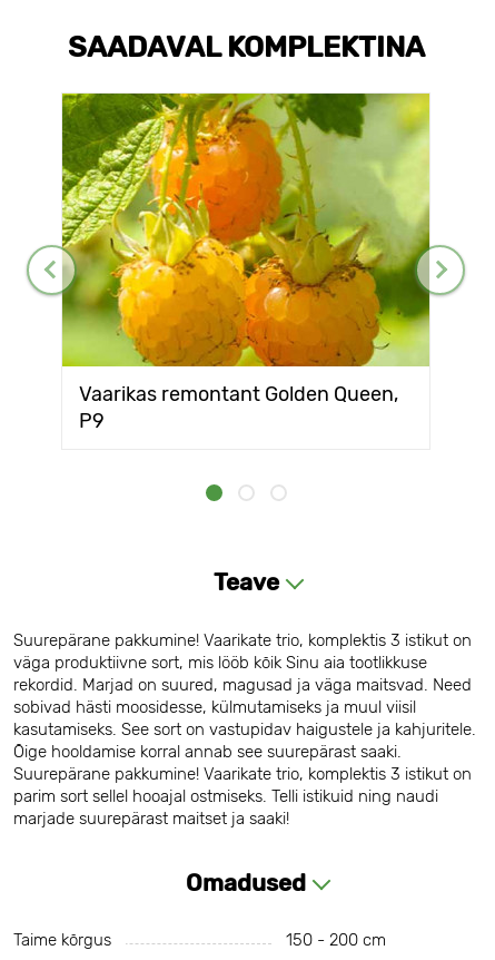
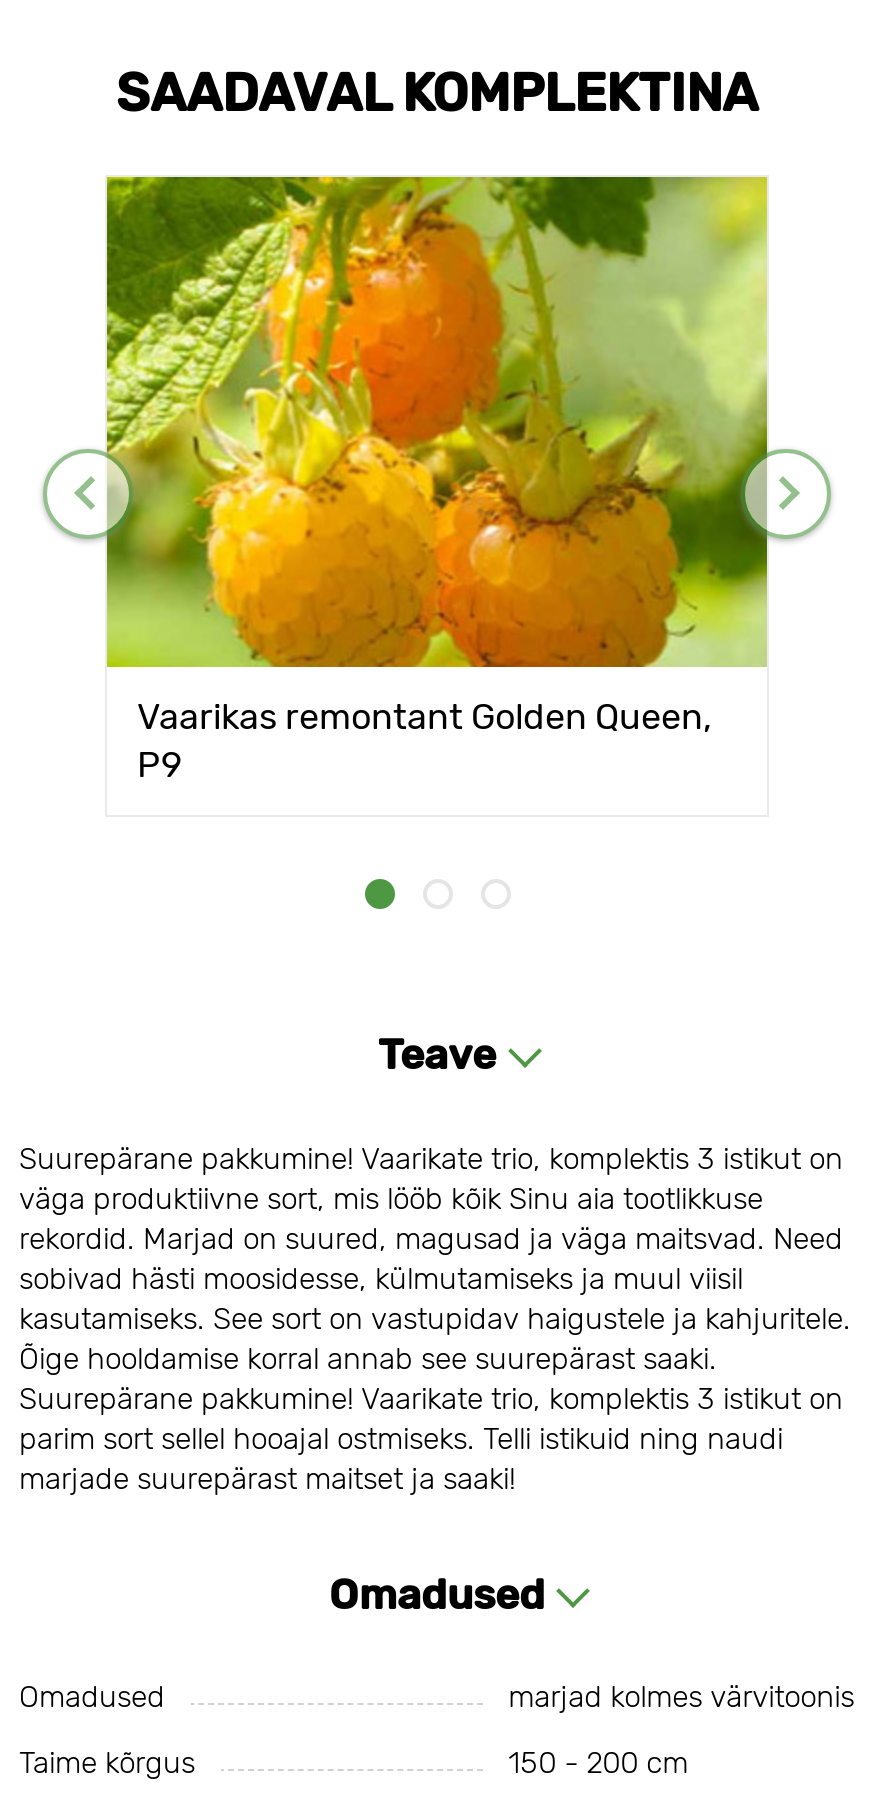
none -> [19,1679,854,1715] Omadused | marjad kolmes värvitoonis

